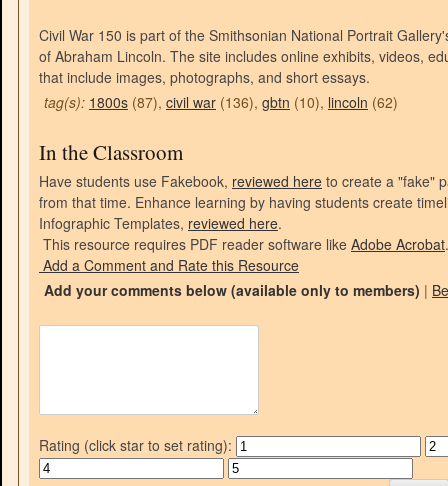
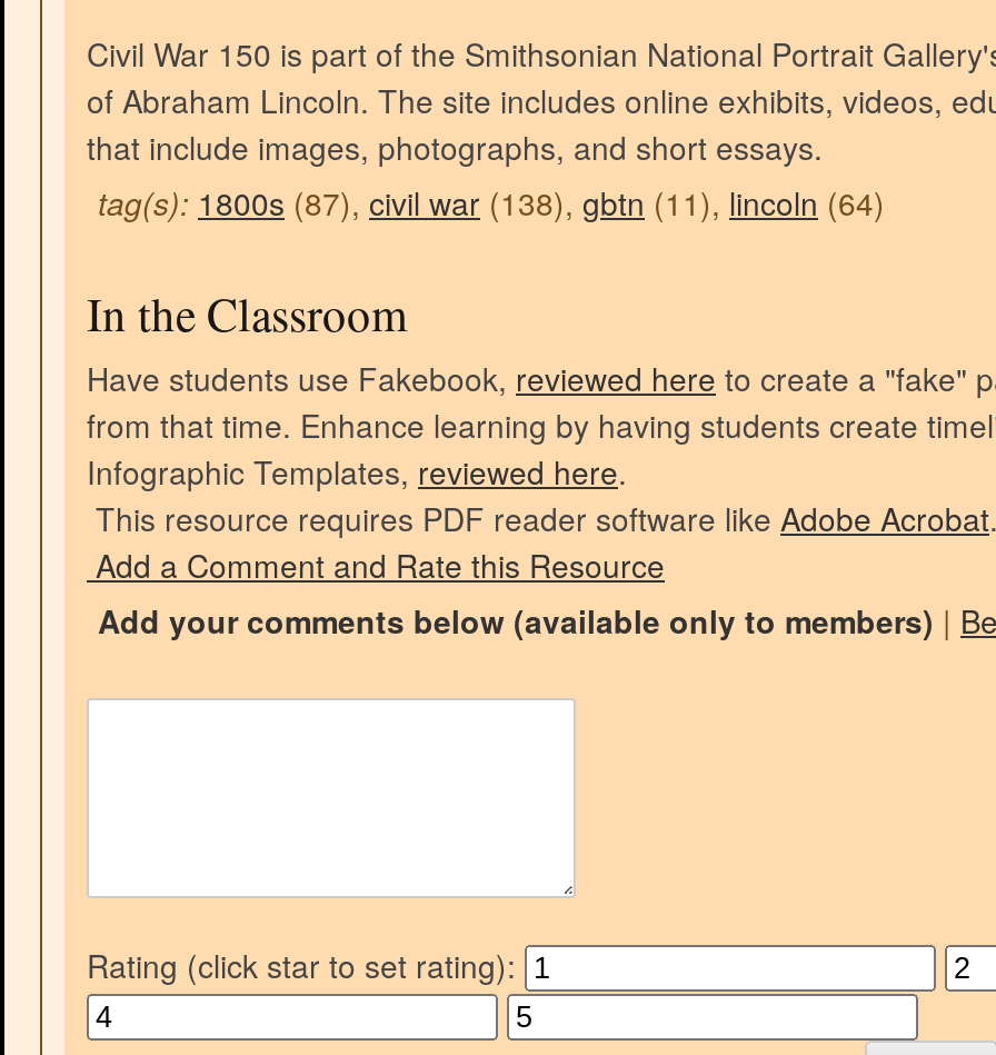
[44,92,398,112] tag(s): 1800s (87), civil war (136), gbtn (10), lincoln (62) -> [98,180,885,225] tag(s): 1800s (87), civil war (138), gbtn (11), lincoln (64)

